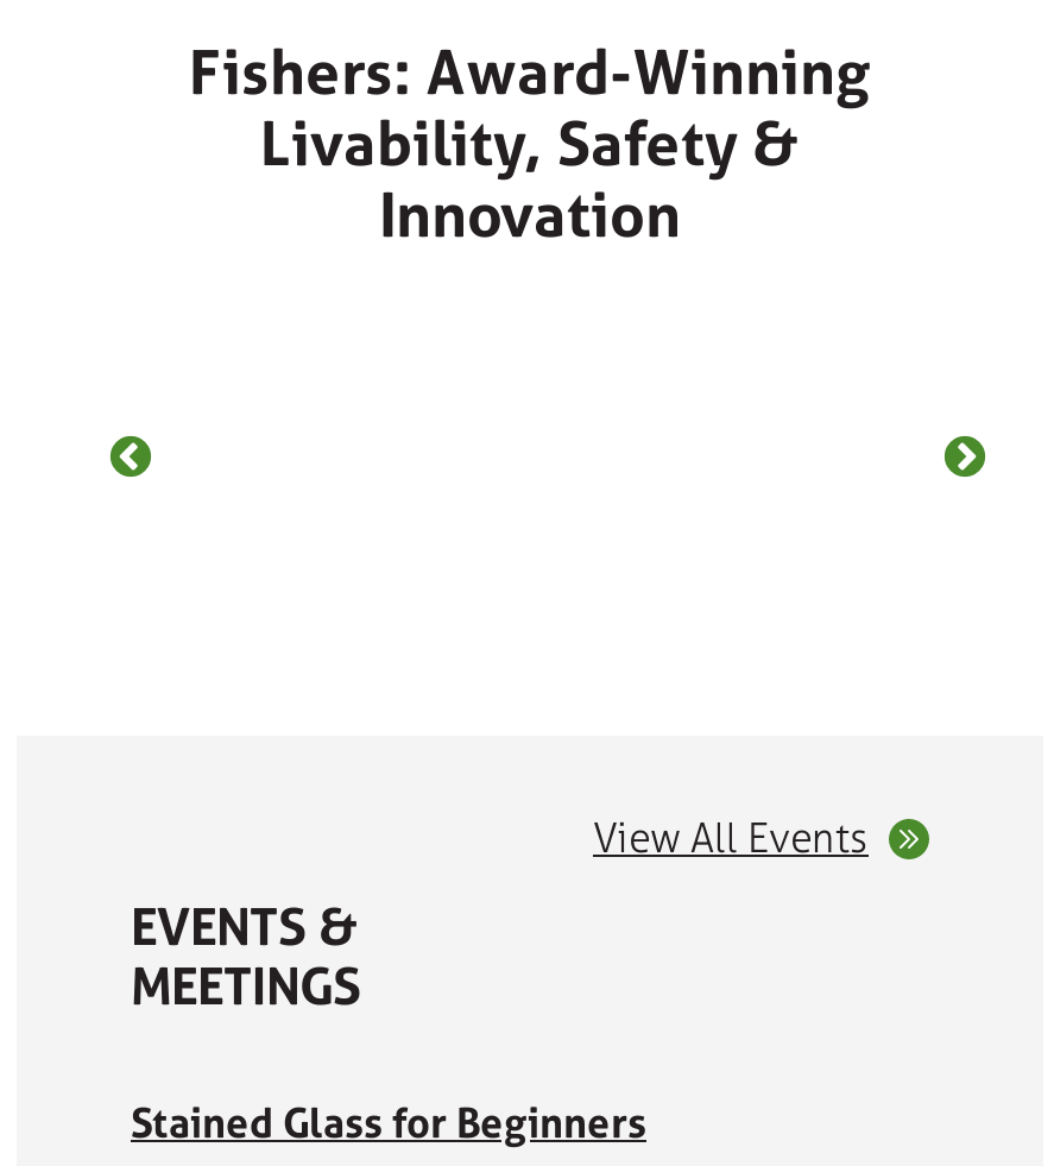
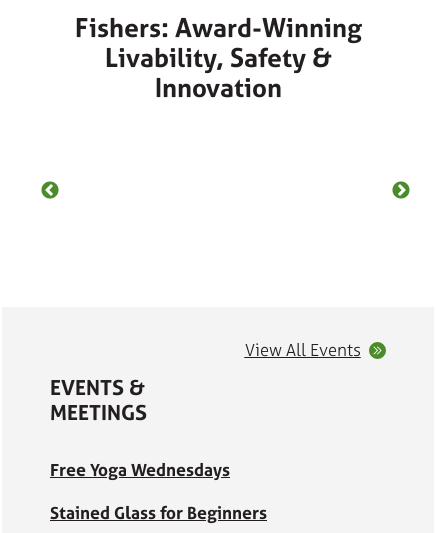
none -> [50,458,230,481] Free Yoga Wednesdays

